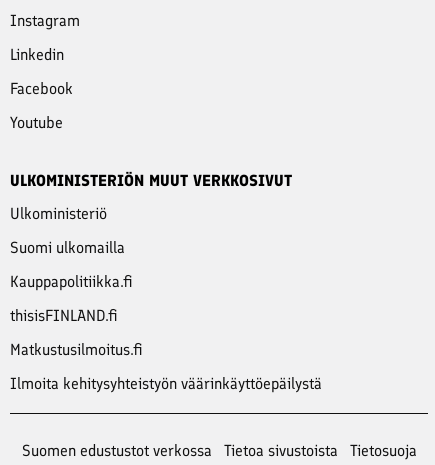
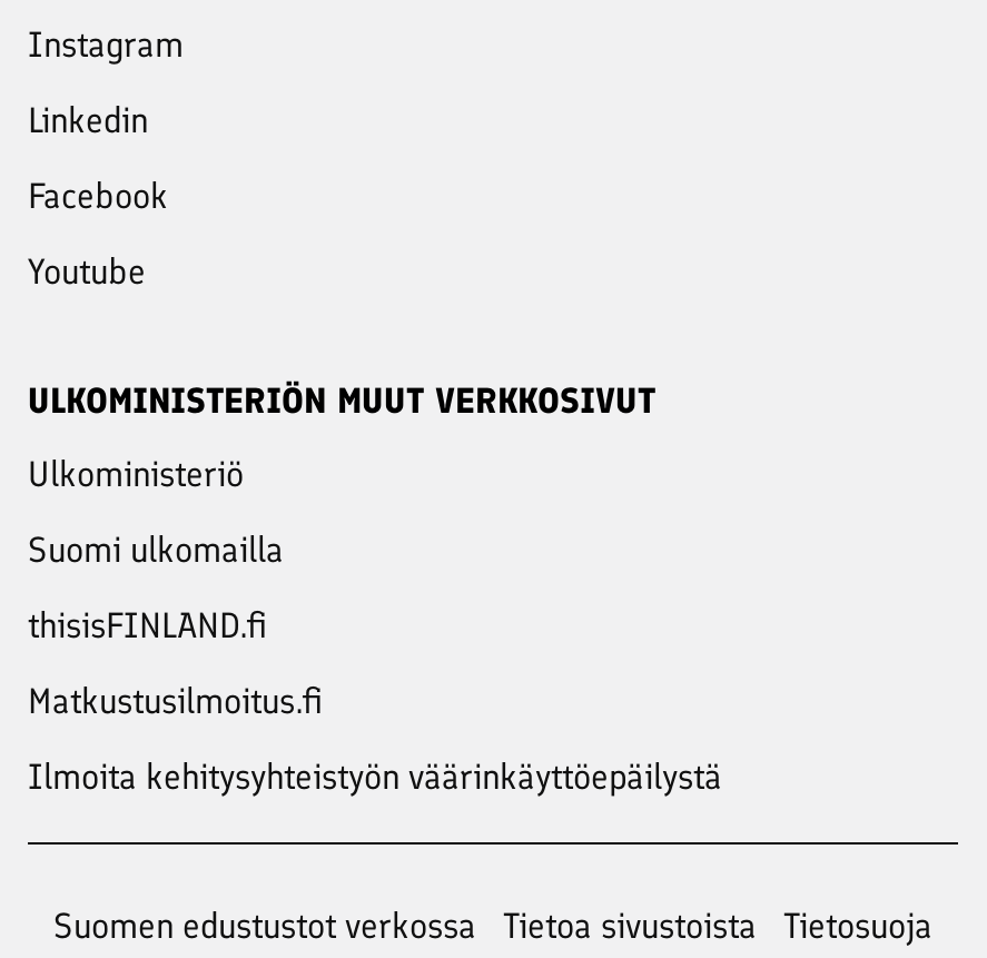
[10,272,133,291] Kauppapolitiikka.fi -> none

